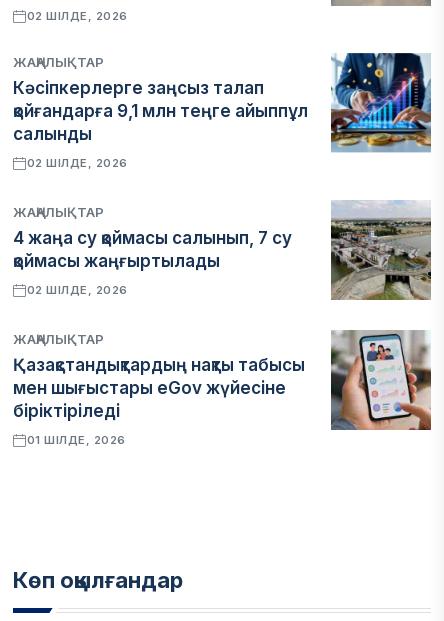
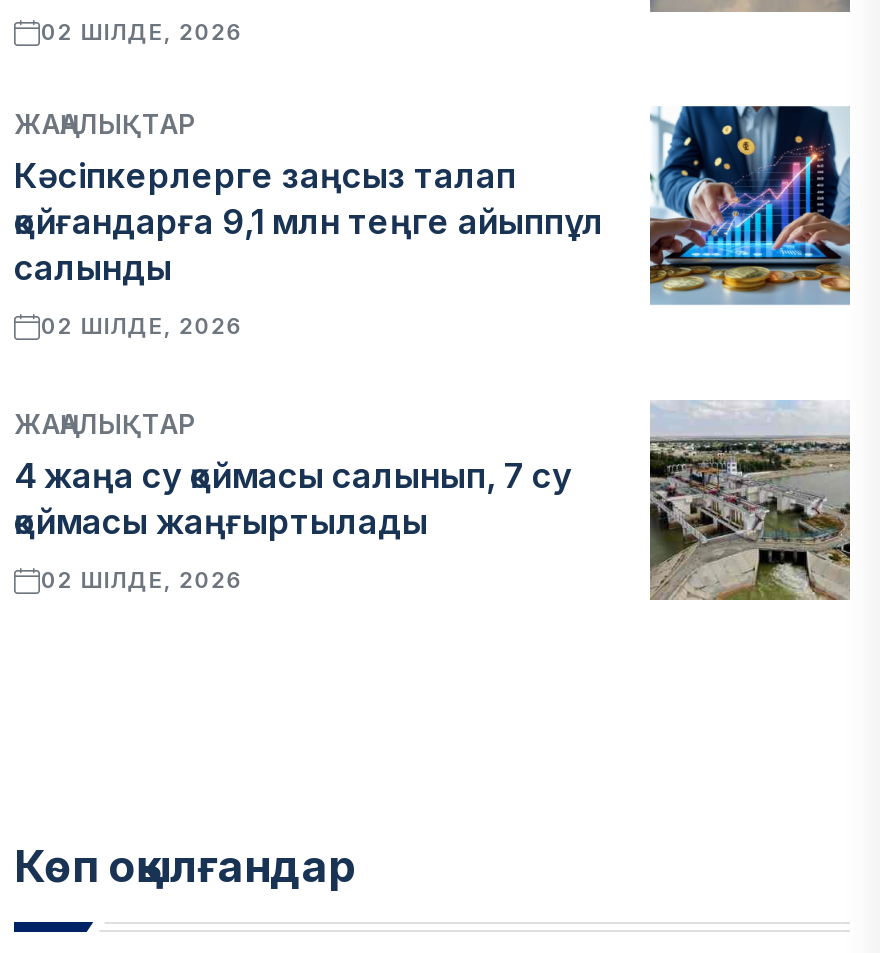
[13,329,432,447] [image] | ЖАҢАЛЫҚТАР | Қазақстандықтардың нақты табысы | мен шығыстары eGov жүйесіне | біріктіріледі | 01 ШІЛДЕ, 2026 -> none

